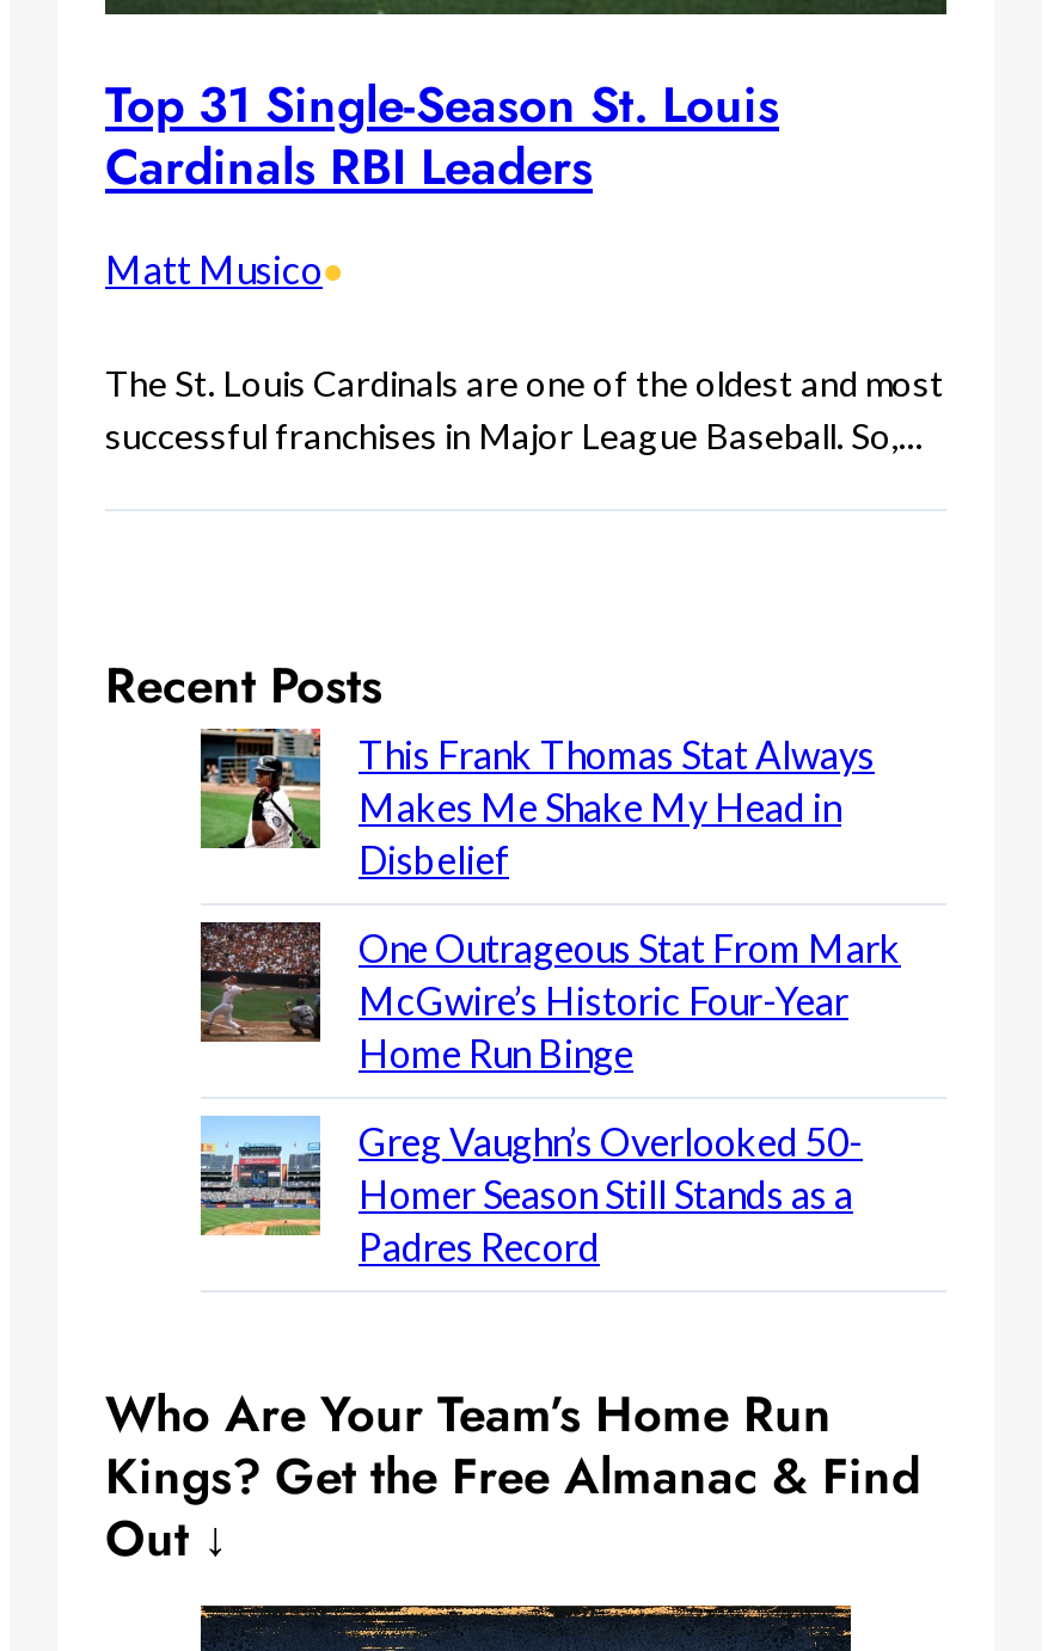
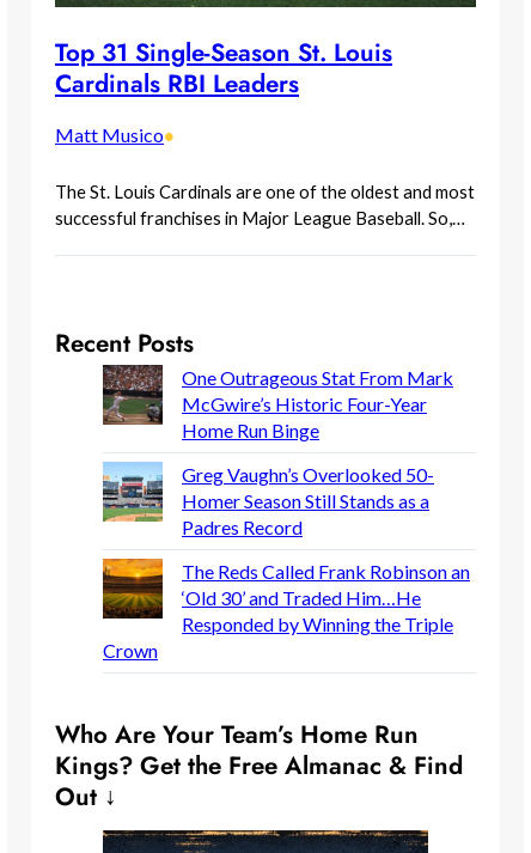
[198,729,875,882] [image] | This Frank Thomas Stat Always | Makes Me Shake My Head in | Disbelief -> none
moved [196,920,901,1269] -> [100,364,453,539]: [image] | One Outrageous Stat From Mark | McGwire’s Historic Four-Year | Home Run Binge | Greg Vaughn’s Overlooked 50- | Homer Season Still Stands as a | Padres Record
none -> [102,558,470,662] [image] | The Reds Called Frank Robinson an | ‘Old 30’ and Traded Him…He | Responded by Winning the Triple | Crown

